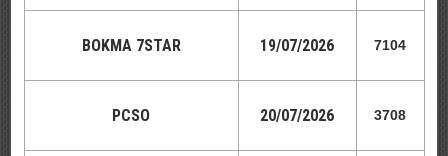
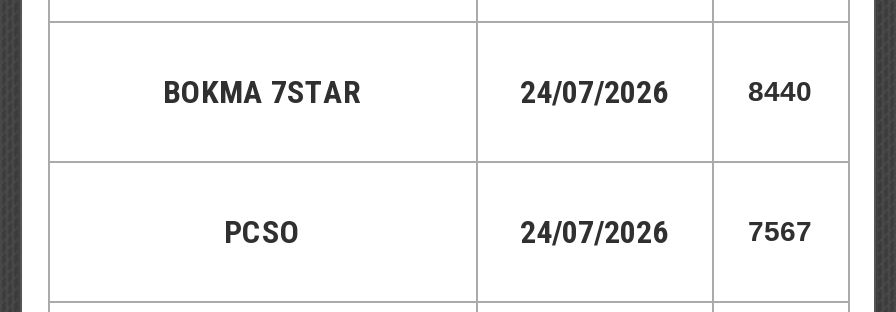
[260,36,406,55] 19/07/2026 | 7104 -> [520,73,812,111] 24/07/2026 | 8440
[260,106,334,125] 20/07/2026 -> [520,213,668,251] 24/07/2026
[374,107,406,123] 3708 -> [748,215,812,247] 7567

